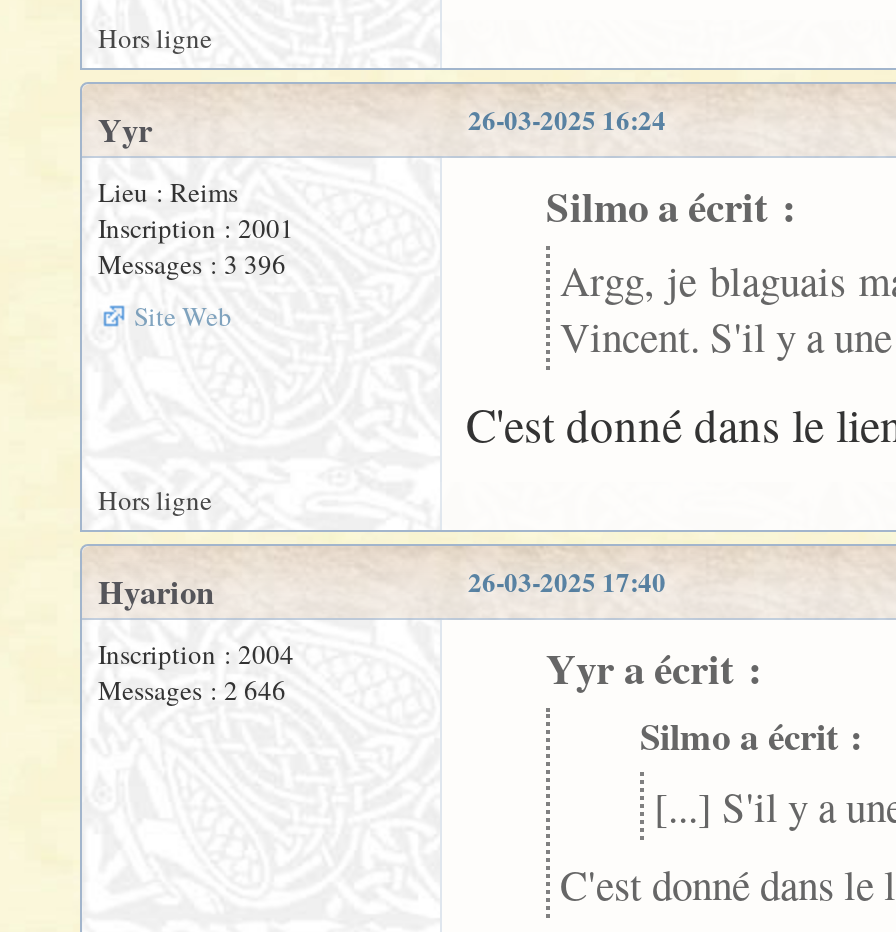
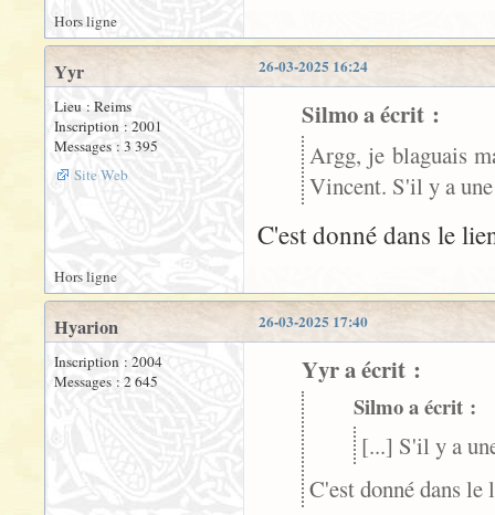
[98,246,286,282] Messages : 3 396 -> [54,136,158,156] Messages : 3 395
[98,672,286,708] Messages : 2 646 -> [54,371,158,391] Messages : 2 645

